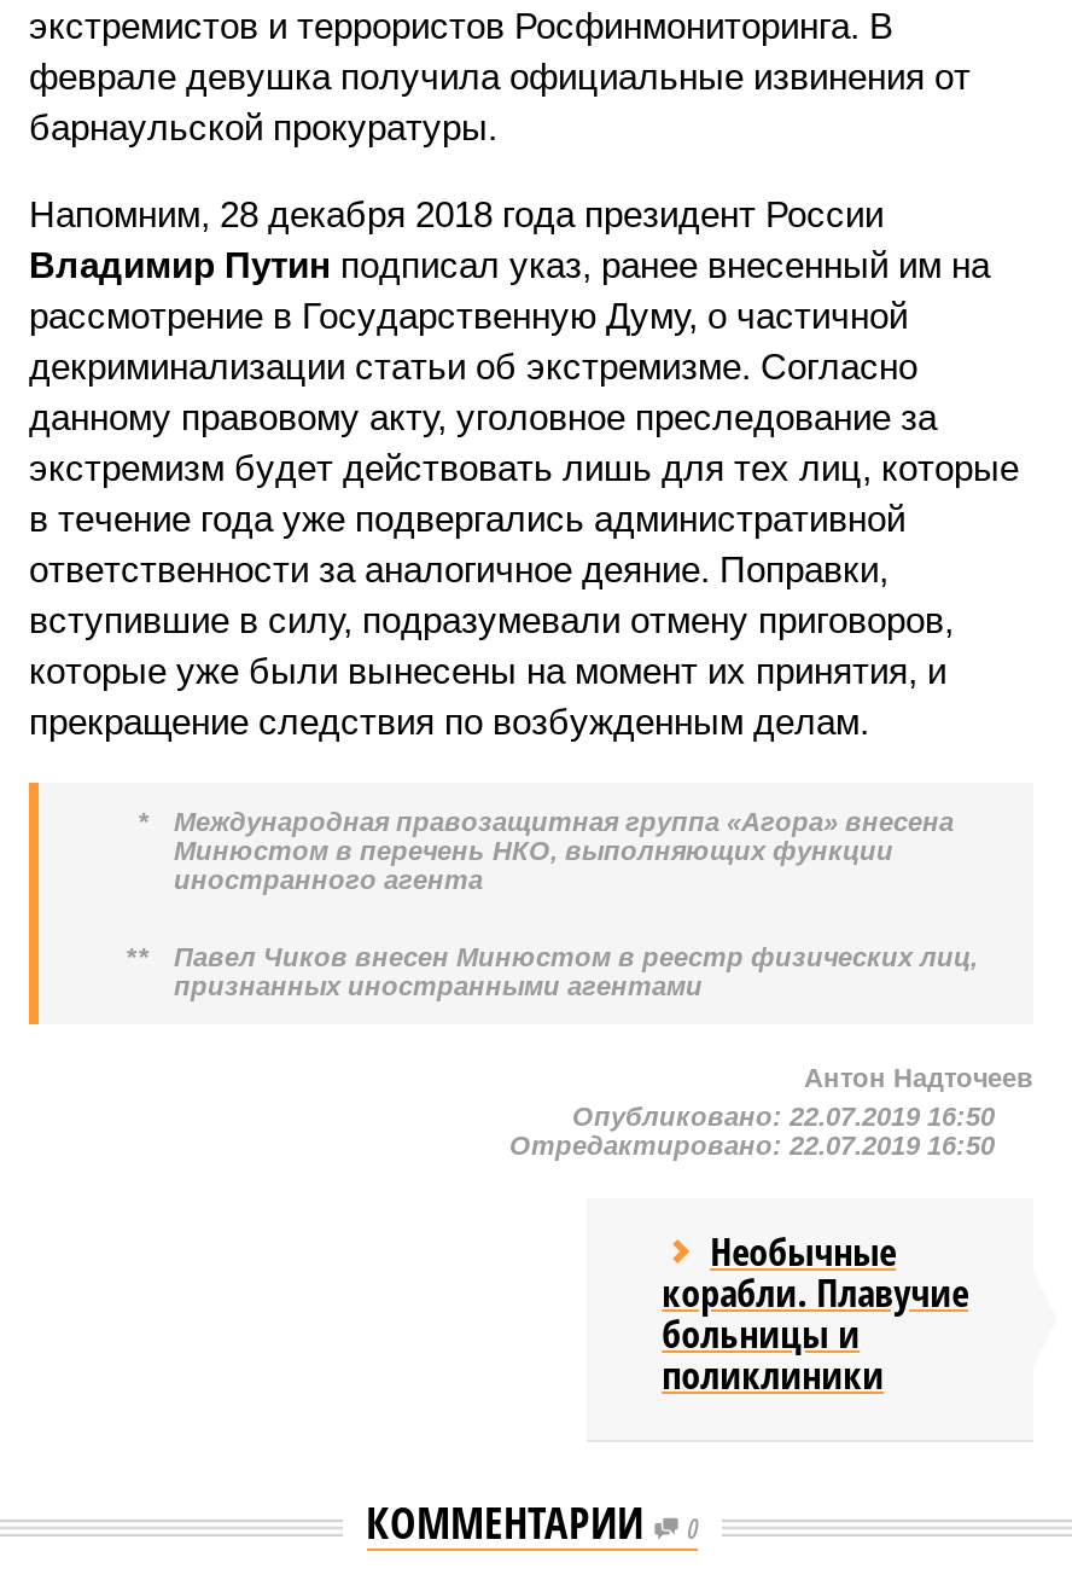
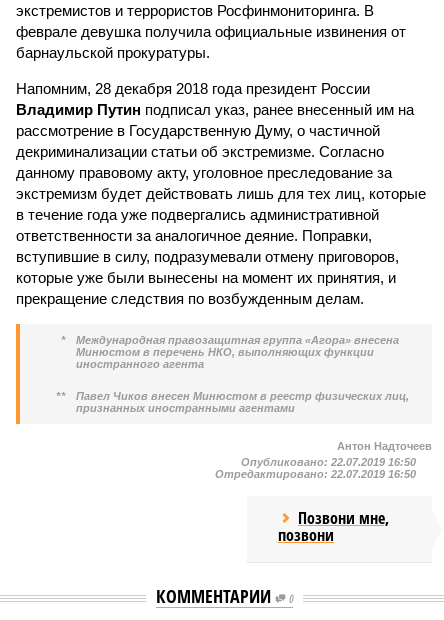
[662,1225,968,1401] Необычные | корабли. Плавучие | больницы и | поликлиники -> [278,507,389,546] Позвони мне, | позвони

